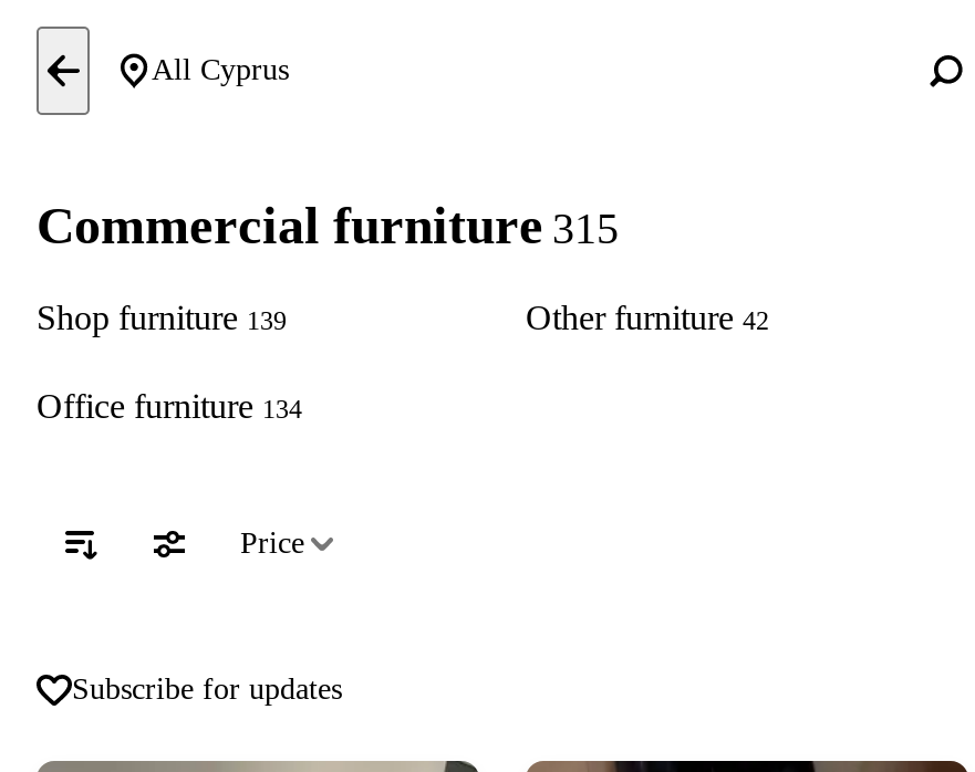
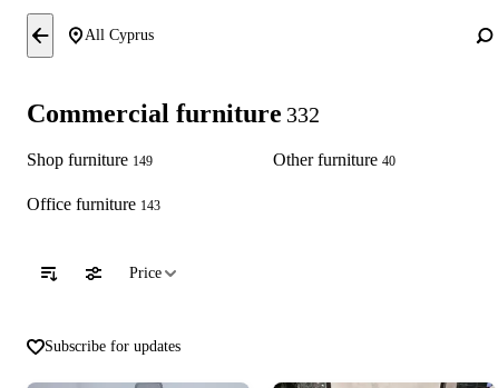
[37,197,619,254] Commercial furniture 315 -> [27,99,320,128] Commercial furniture 332
[37,299,287,336] Shop furniture 139 -> [27,150,153,169] Shop furniture 149
[526,299,769,336] Other furniture 42 -> [273,150,396,169] Other furniture 40
[37,387,302,425] Office furniture 134 -> [27,195,160,213] Office furniture 143

